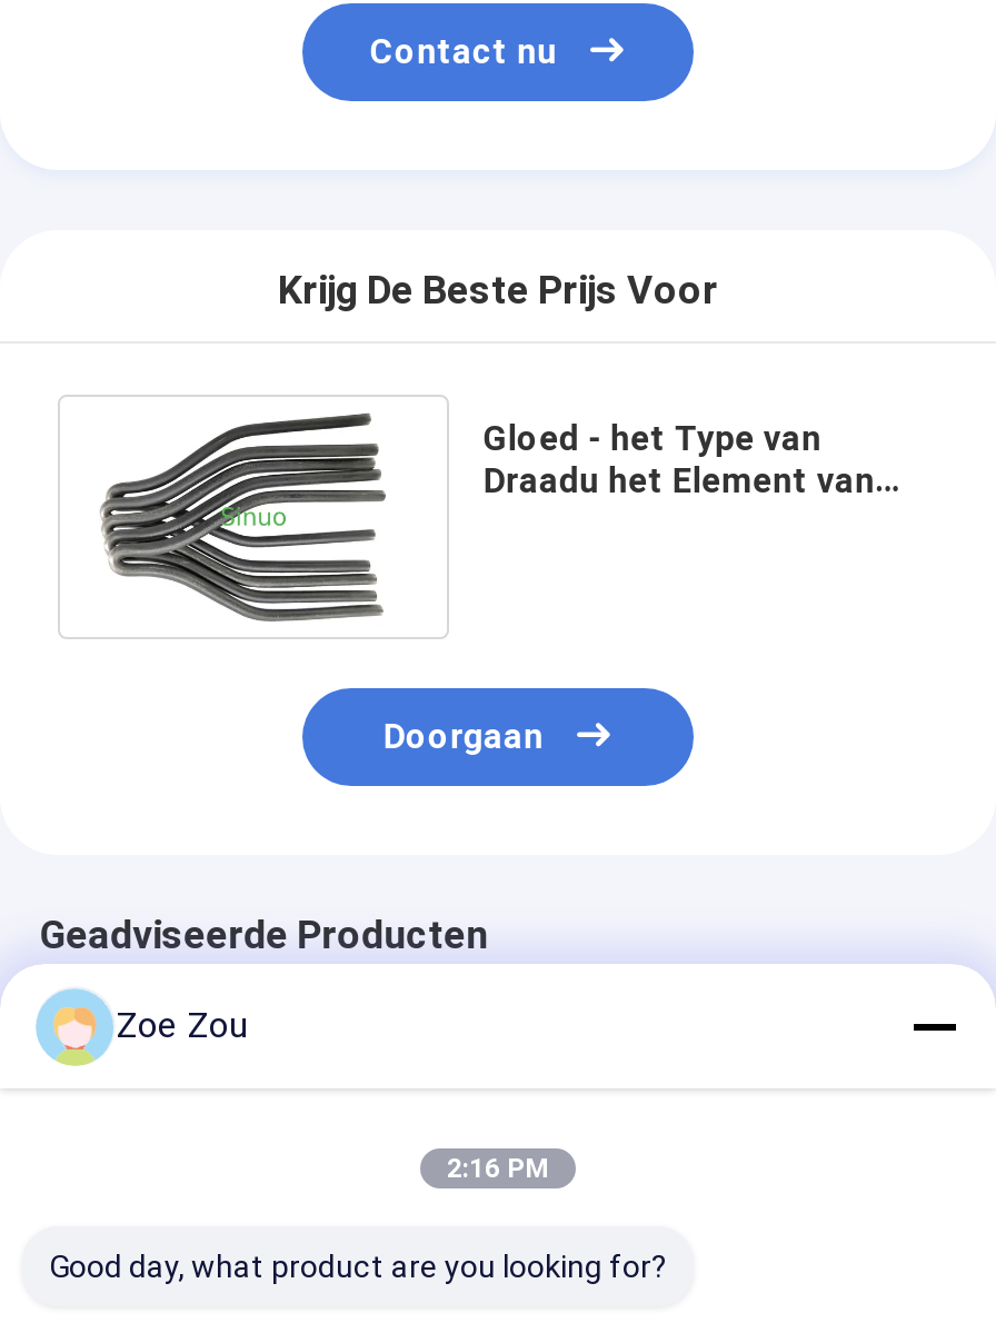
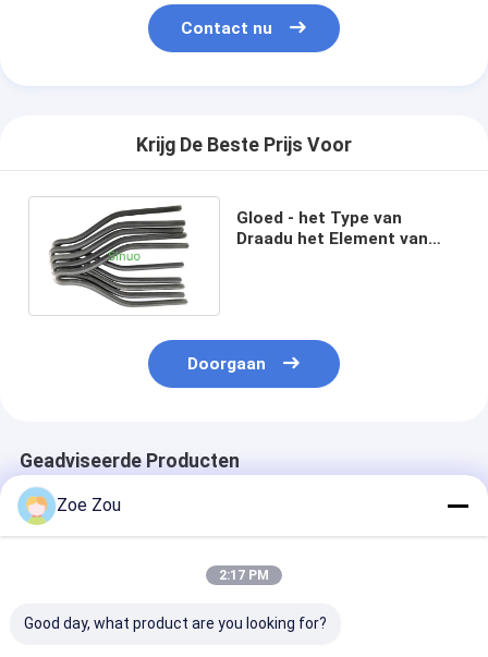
[447,1153,549,1184] 2:16 PM -> [219,568,269,583] 2:17 PM

